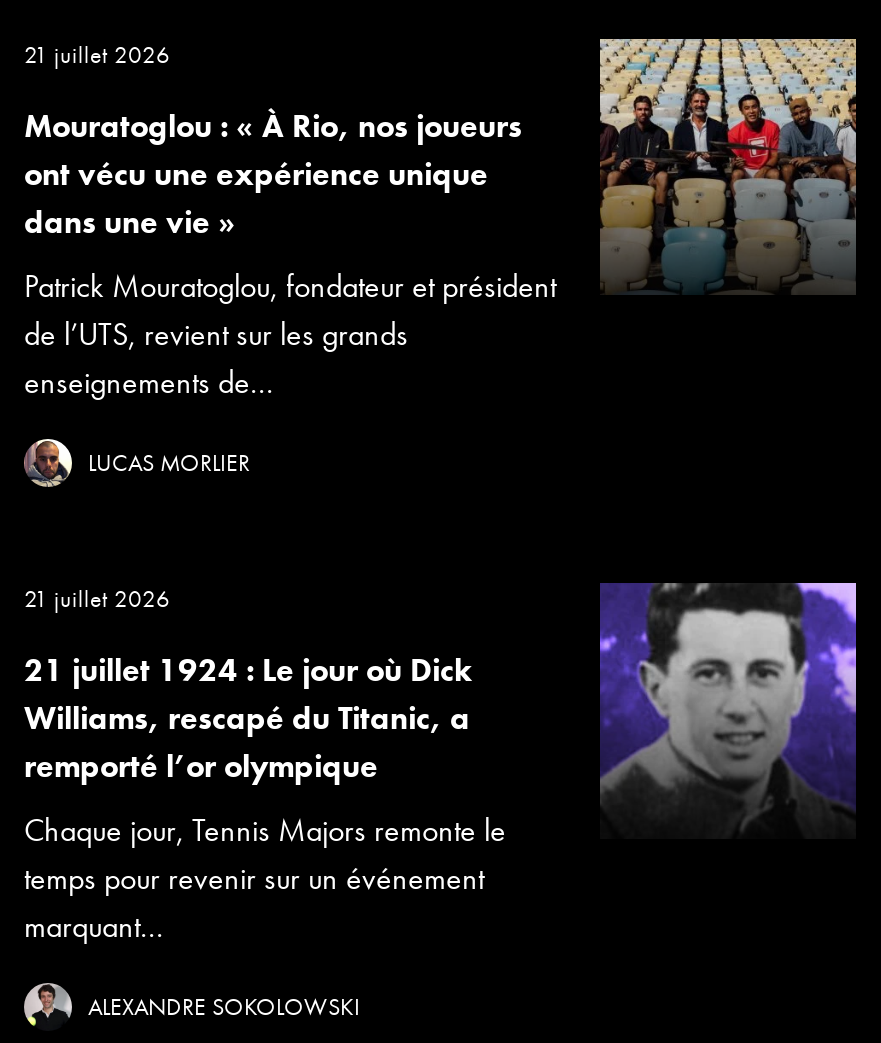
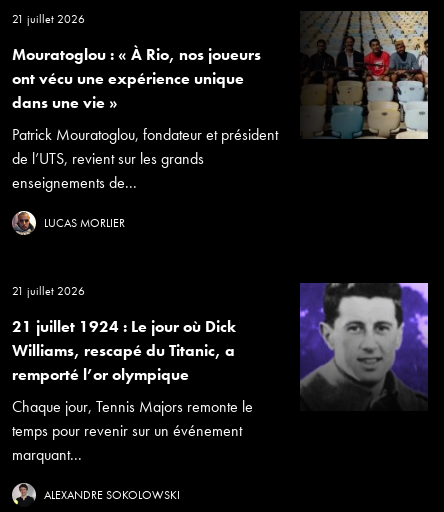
[598,37,856,295] [image] -> [300,11,429,140] [image]

